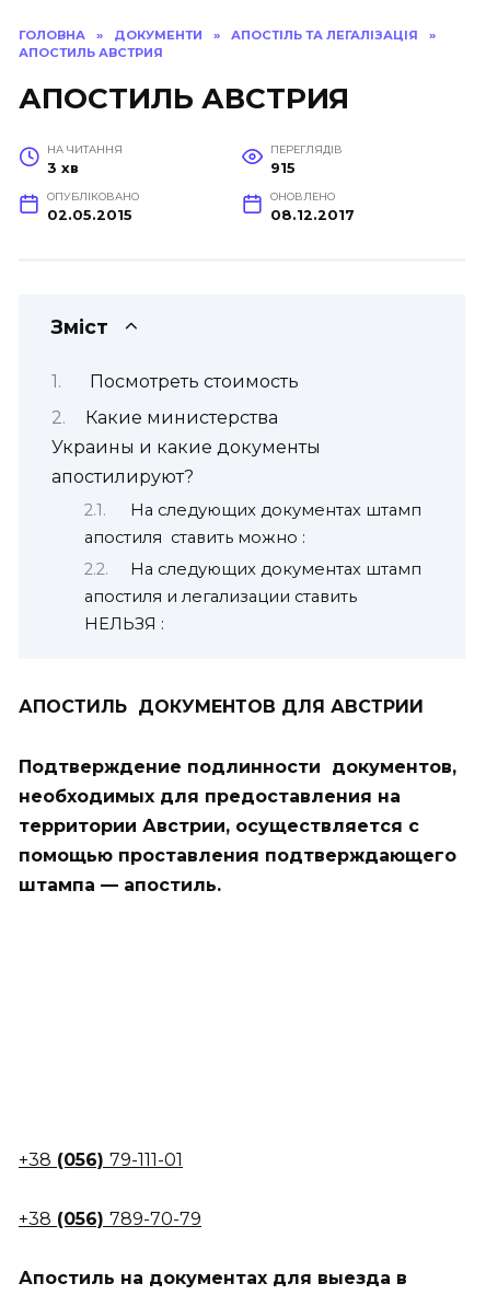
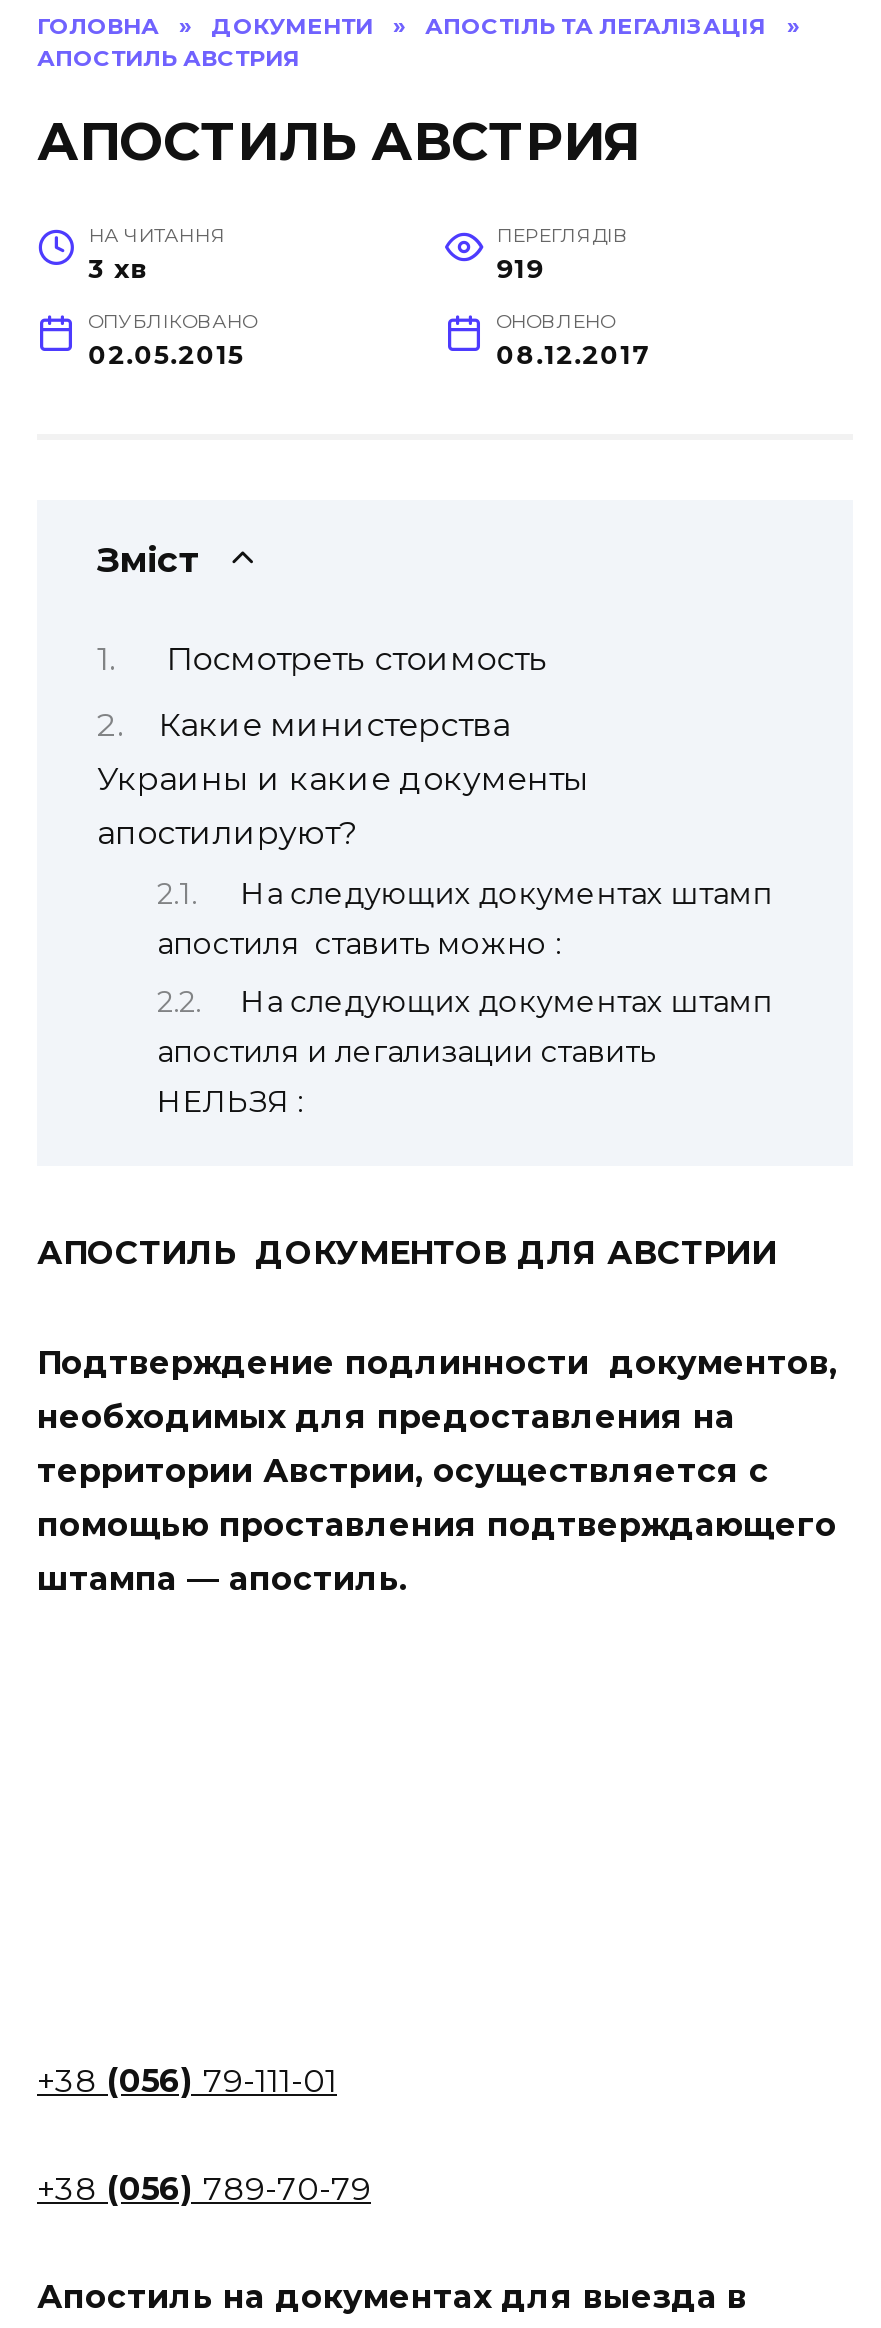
[270,160,295,177] 915 -> [496,255,544,285] 919

